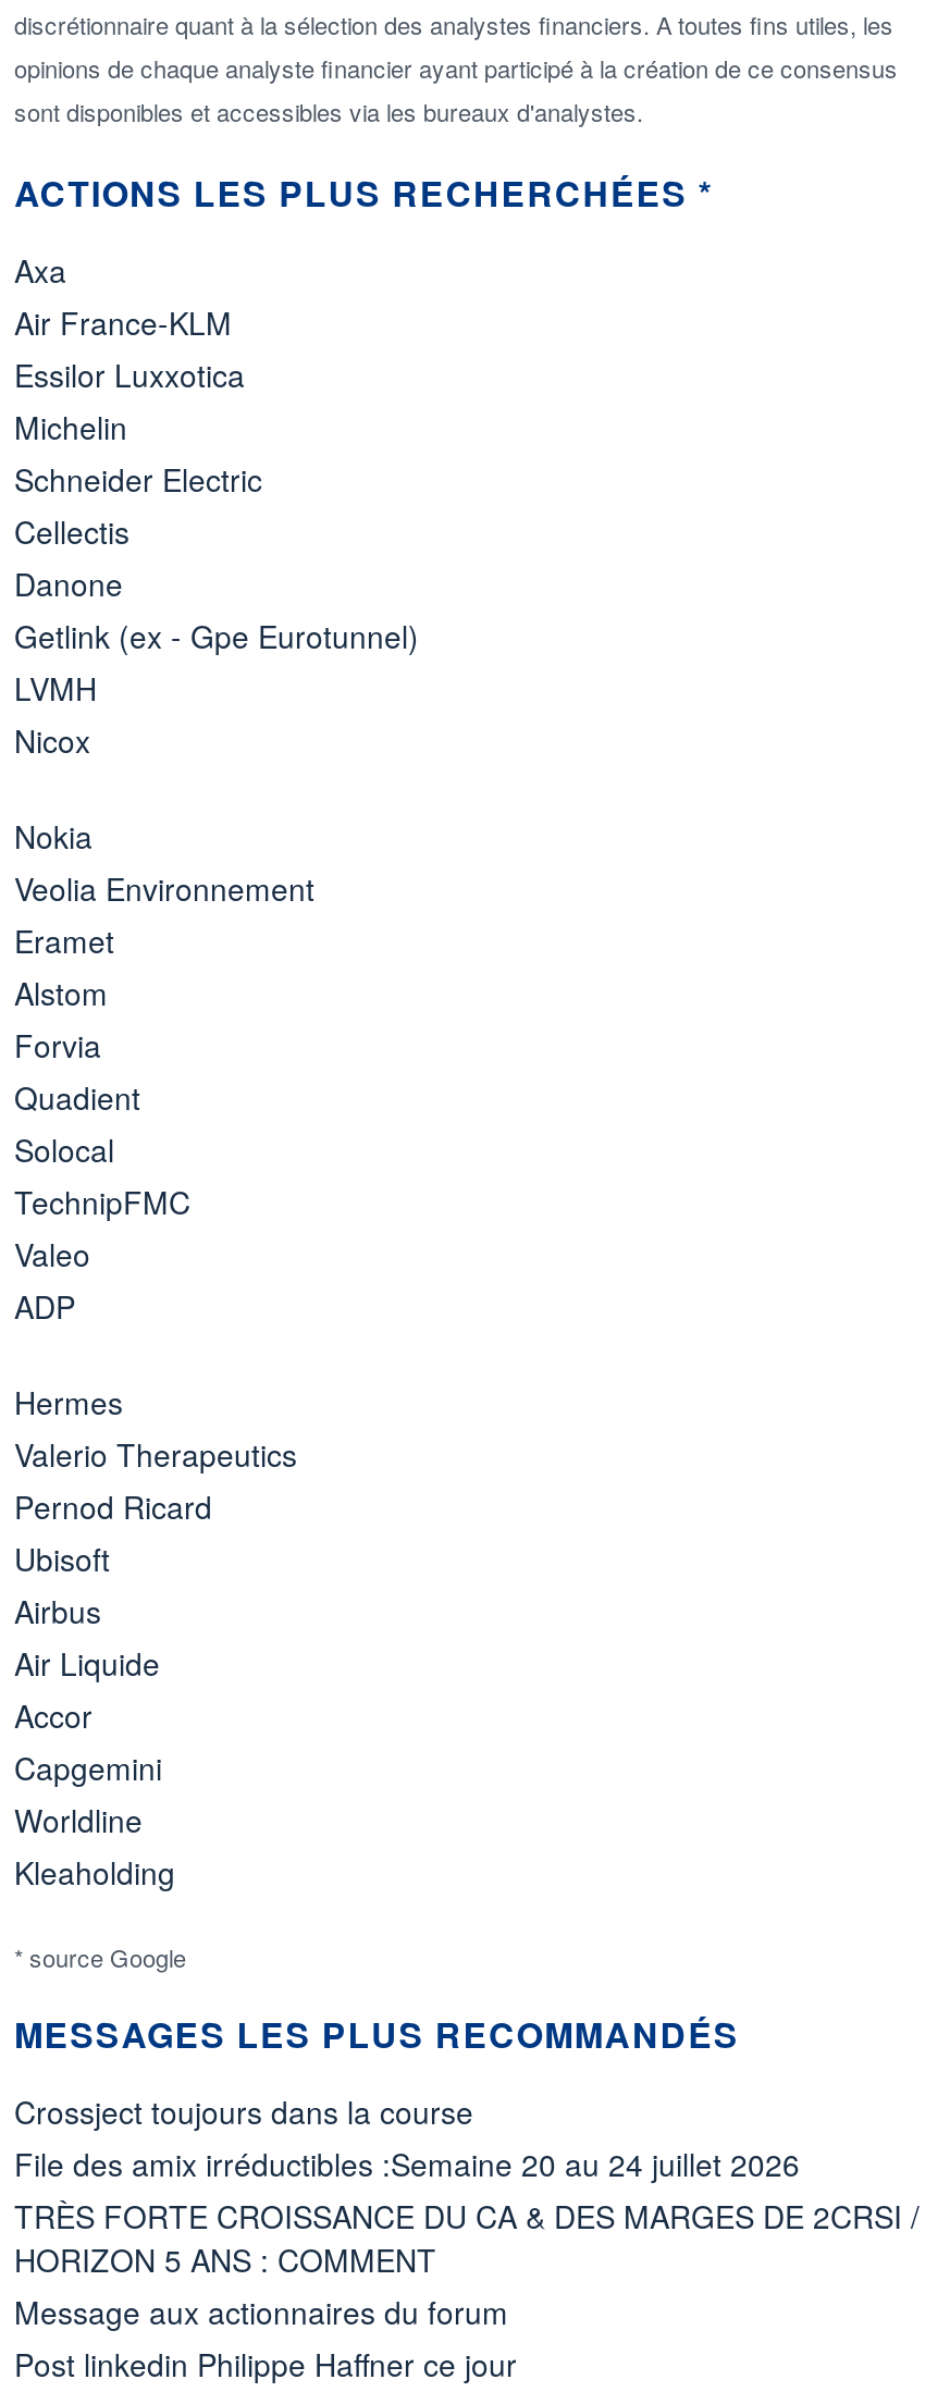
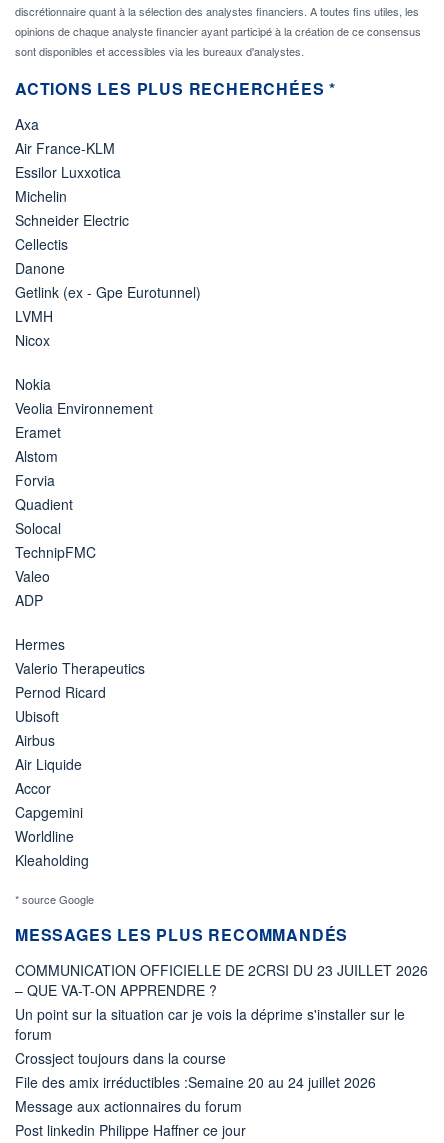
none -> [15,960,428,1044] COMMUNICATION OFFICIELLE DE 2CRSI DU 23 JUILLET 2026 | – QUE VA-T-ON APPRENDRE ? | Un point sur la situation car je vois la déprime s'installer sur le | forum
moved [14,2089,800,2185] -> [15,1048,376,1092]: Crossject toujours dans la course | File des amix irréductibles :Semaine 20 au 24 juillet 2026
[14,2194,920,2281] TRÈS FORTE CROISSANCE DU CA & DES MARGES DE 2CRSI / | HORIZON 5 ANS : COMMENT -> none

